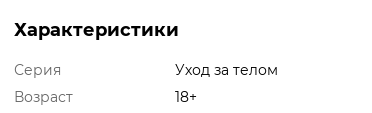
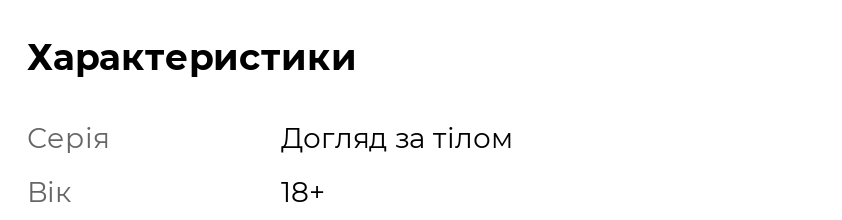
[14,61,278,79] Серия | Уход за телом -> [27,120,513,156] Серія | Догляд за тілом
[14,88,73,106] Возраст -> [27,174,71,210] Вік

